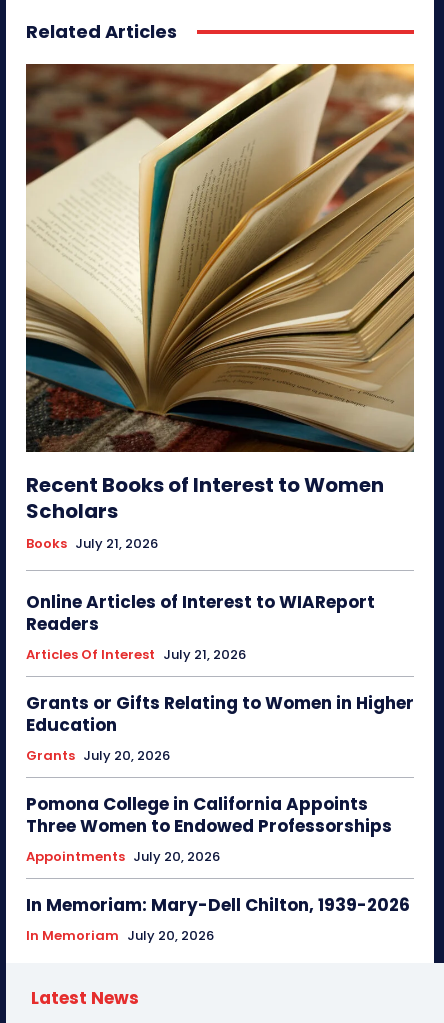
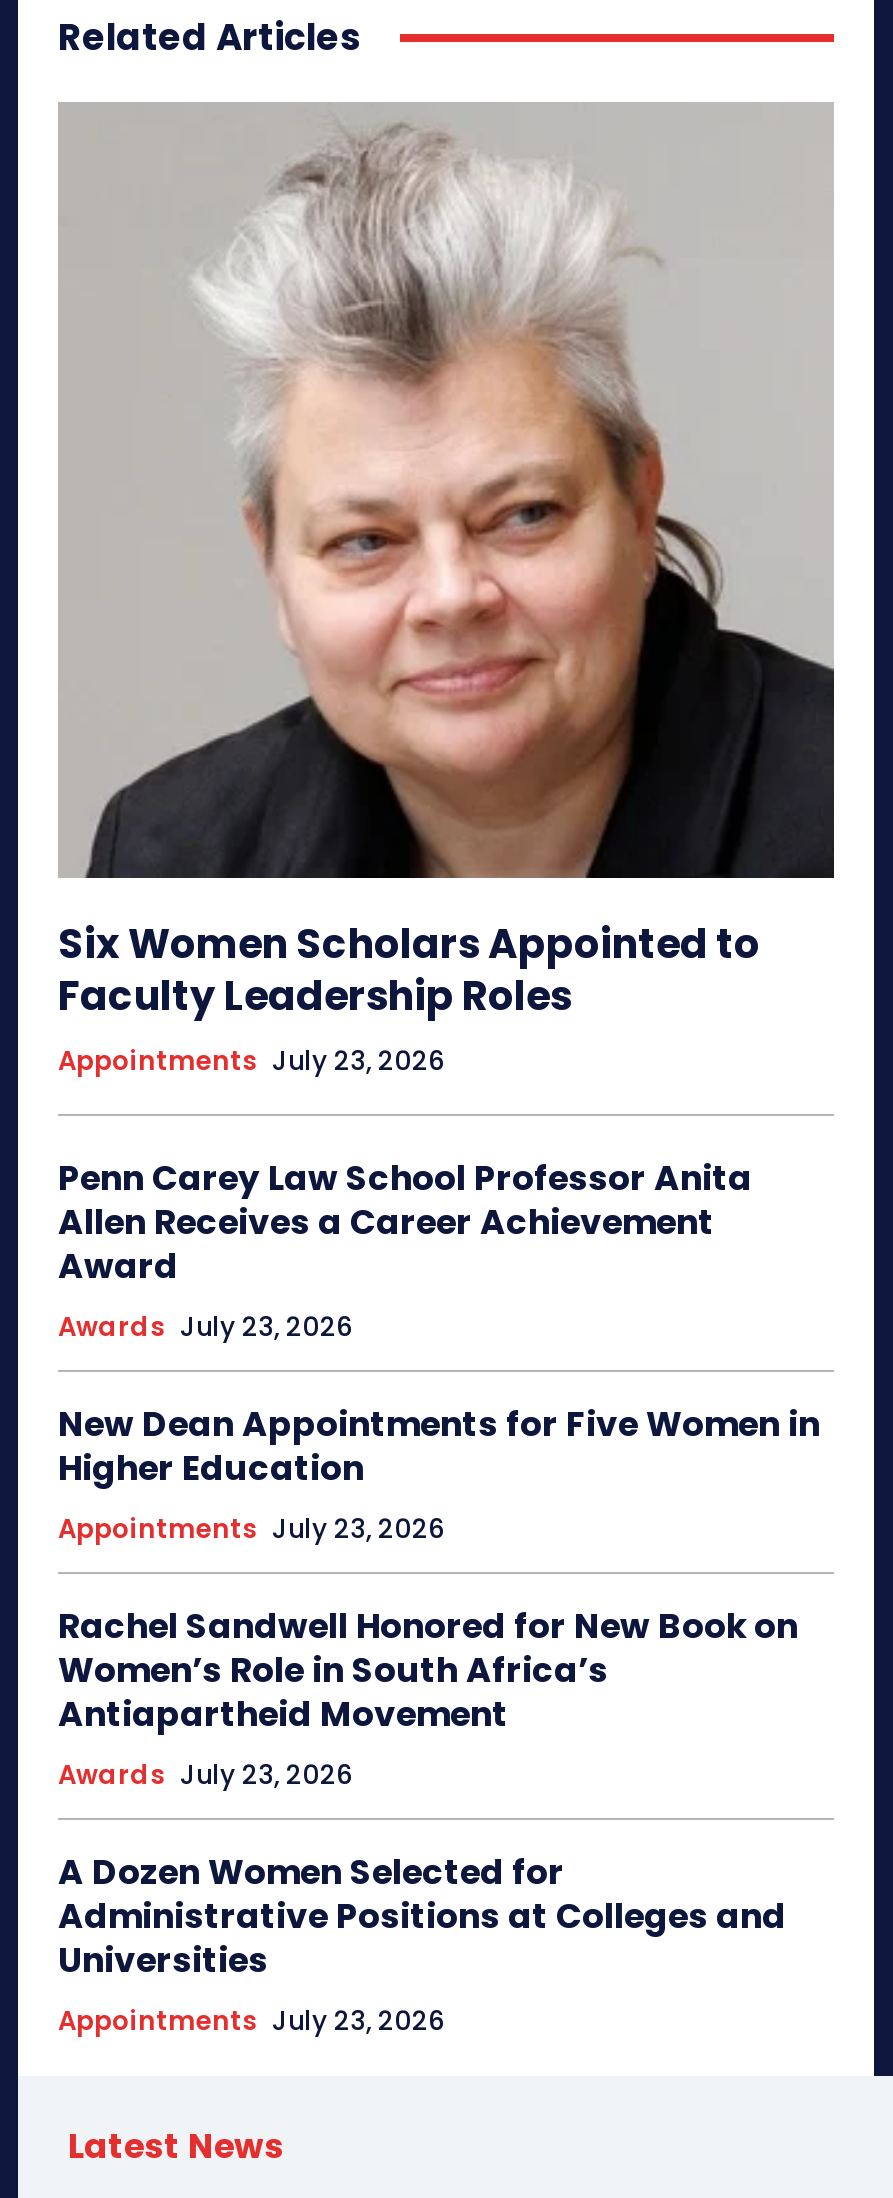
[26,63,415,553] [image] | Recent Books of Interest to Women | Scholars | Books July 21, 2026 -> [58,102,836,1080] [image] | Six Women Scholars Appointed to | Faculty Leadership Roles | Appointments July 23, 2026
[26,590,375,664] Online Articles of Interest to WIAReport | Readers | Articles Of Interest July 21, 2026 -> [58,1154,752,1346] Penn Carey Law School Professor Anita | Allen Receives a Career Achievement | Award | Awards July 23, 2026
[26,691,414,765] Grants or Gifts Relating to Women in Higher | Education | Grants July 20, 2026 -> [58,1400,820,1548] New Dean Appointments for Five Women in | Higher Education | Appointments July 23, 2026
[26,792,392,866] Pomona College in California Appoints | Three Women to Endowed Professorships | Appointments July 20, 2026 -> [58,1602,798,1794] Rachel Sandwell Honored for New Book on | Women’s Role in South Africa’s | Antiapartheid Movement | Awards July 23, 2026
[26,893,410,945] In Memoriam: Mary-Dell Chilton, 1939-2026 | In Memoriam July 20, 2026 -> [58,1848,786,2040] A Dozen Women Selected for | Administrative Positions at Colleges and | Universities | Appointments July 23, 2026

